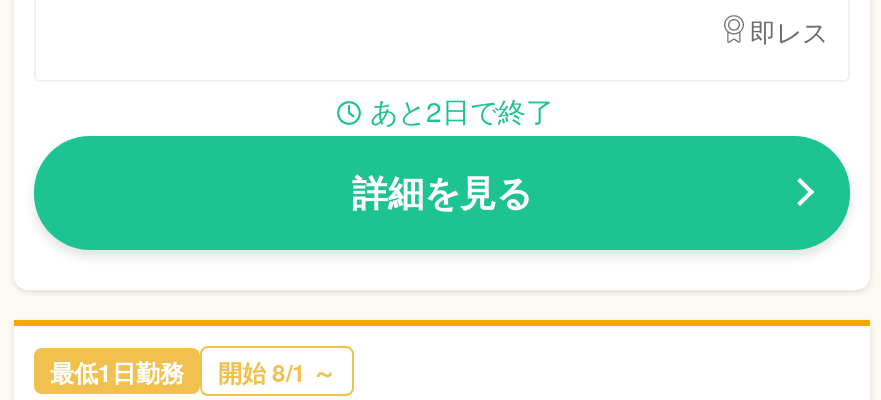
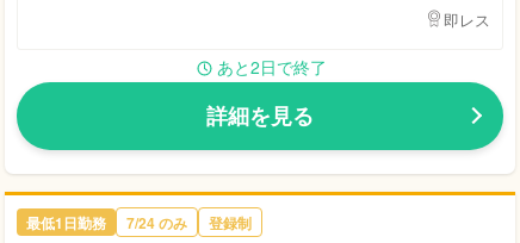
[218,354,336,390] 開始8/1～ -> [126,212,252,233] 7/24のみ | 登録制

